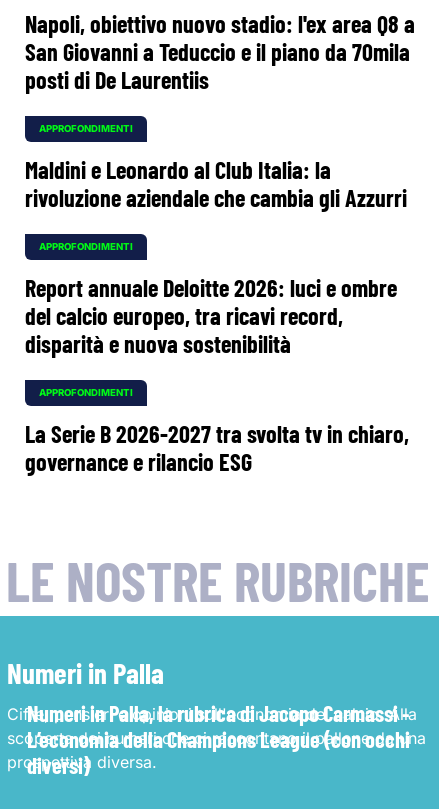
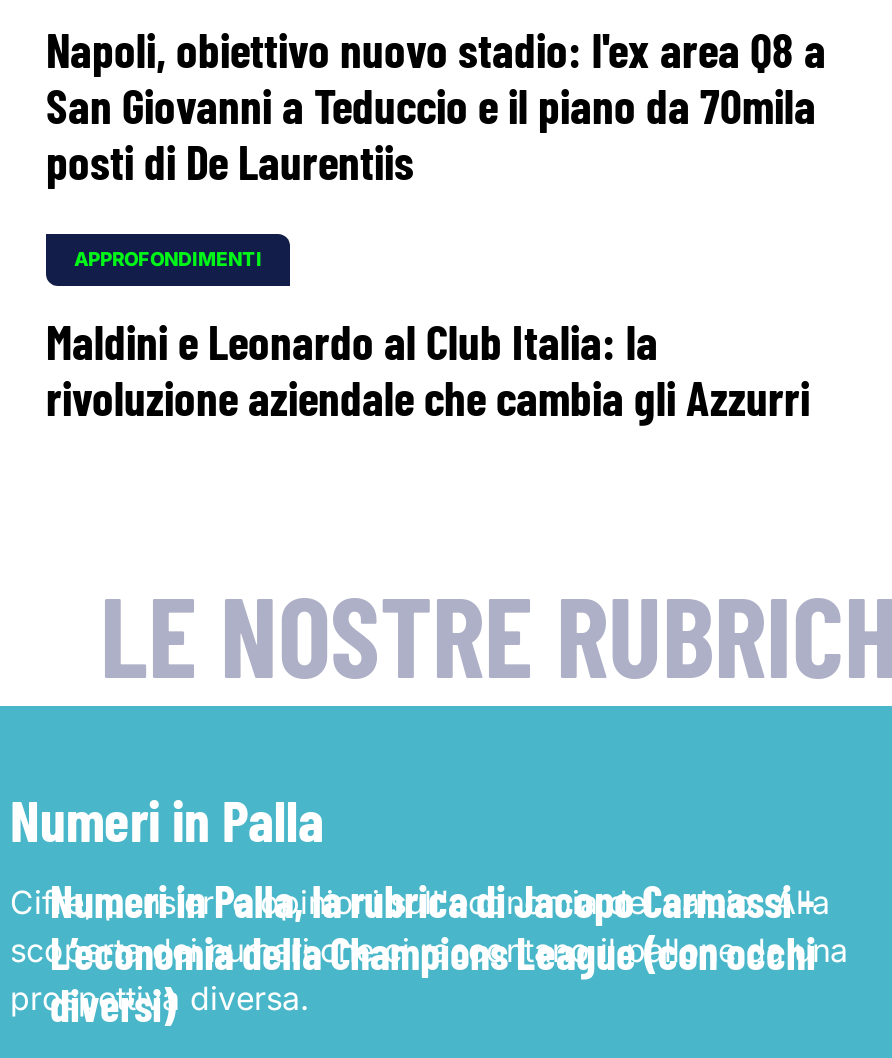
[25,241,409,476] APPROFONDIMENTI | Report annuale Deloitte 2026: luci e ombre | del calcio europeo, tra ricavi record, | disparità e nuova sostenibilità | APPROFONDIMENTI | La Serie B 2026-2027 tra svolta tv in chiaro, | governance e rilancio ESG -> none

